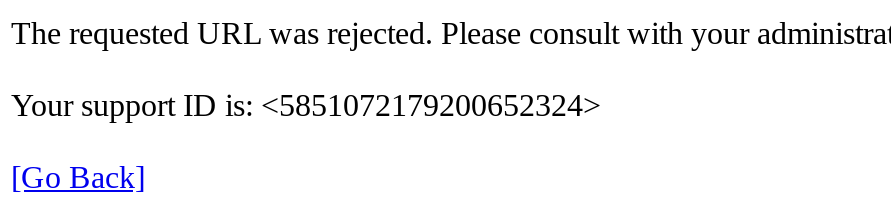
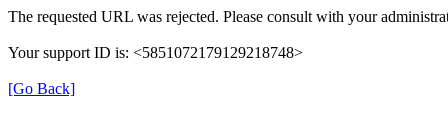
[11,88,601,122] Your support ID is: <5851072179200652324> -> [8,44,303,61] Your support ID is: <5851072179129218748>

